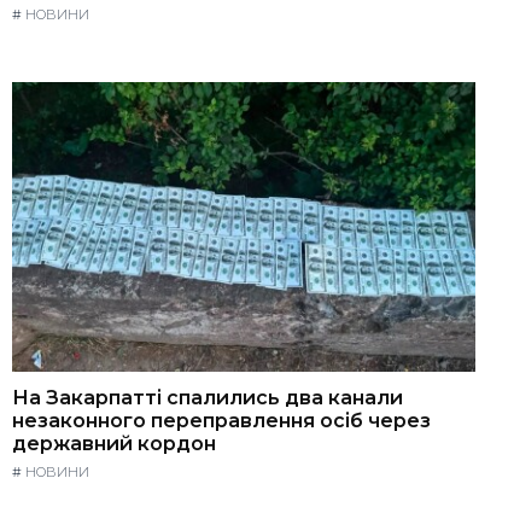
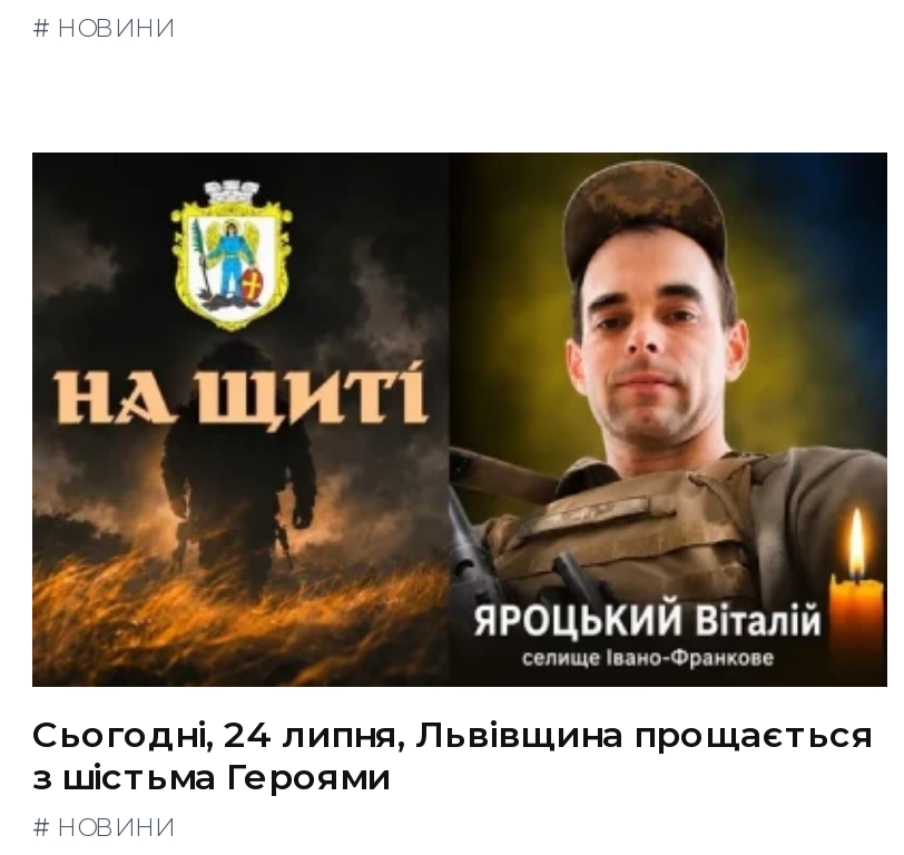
[11,81,477,455] [image] | На Закарпатті спалились два канали | незаконного переправлення осіб через | державний кордон -> [30,149,890,798] [image] | Сьогодні, 24 липня, Львівщина прощається | з шістьма Героями

